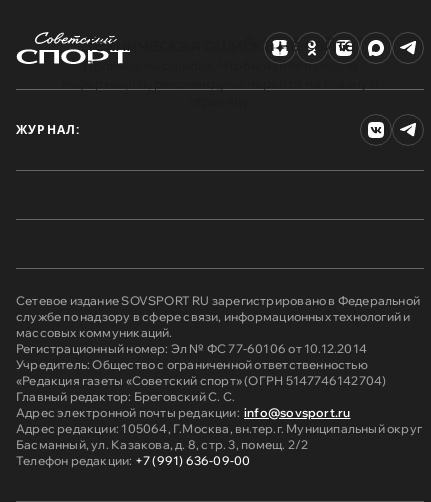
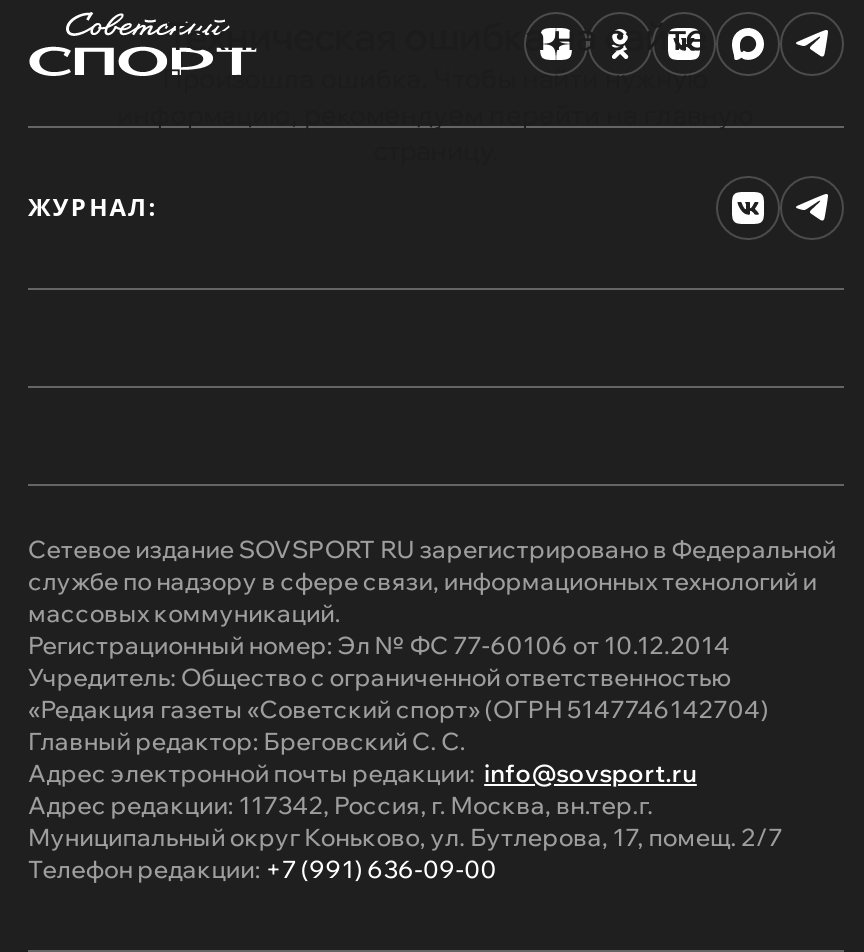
[16,421,422,452] Адрес редакции: 105064, Г.Москва, вн.тер.г. Муниципальный округ | Басманный, ул. Казакова, д. 8, стр. 3, помещ. 2/2 -> [28,790,783,852] Адрес редакции: 117342, Россия, г. Москва, вн.тер.г. | Муниципальный округ Коньково, ул. Бутлерова, 17, помещ. 2/7

